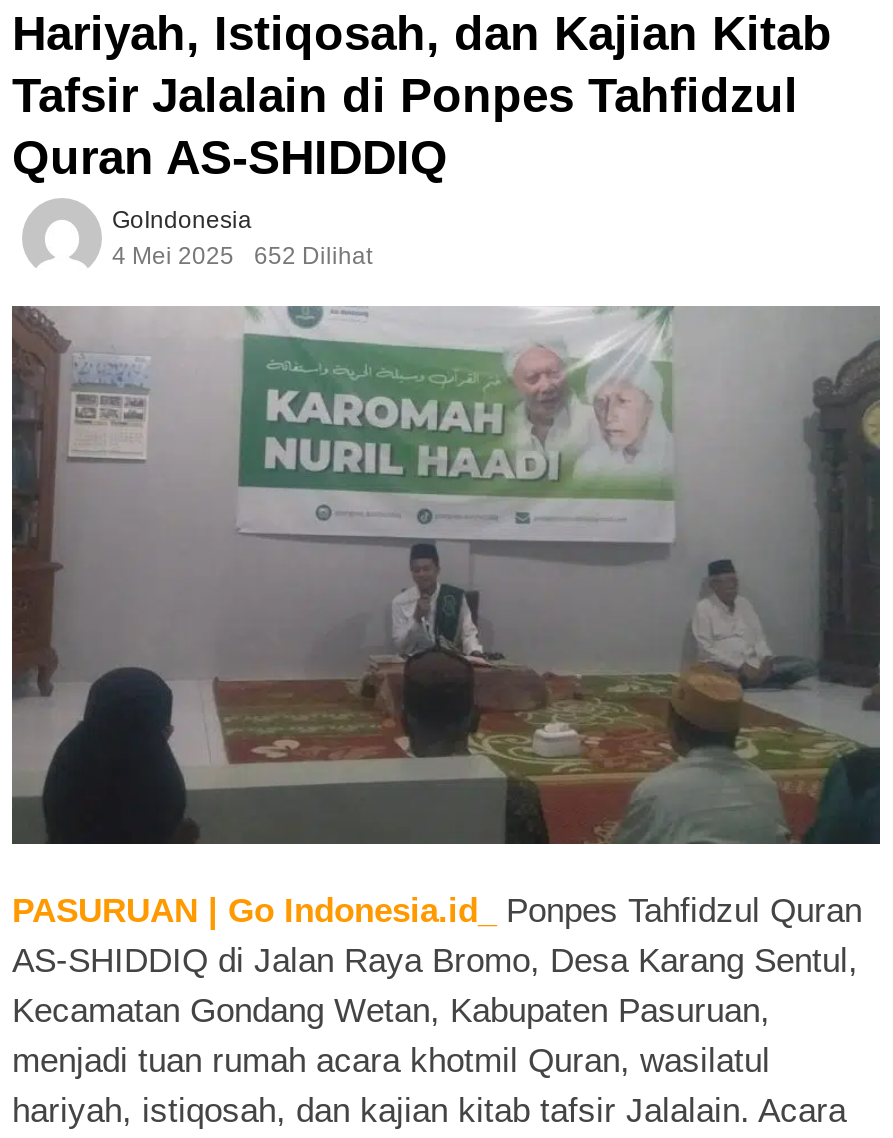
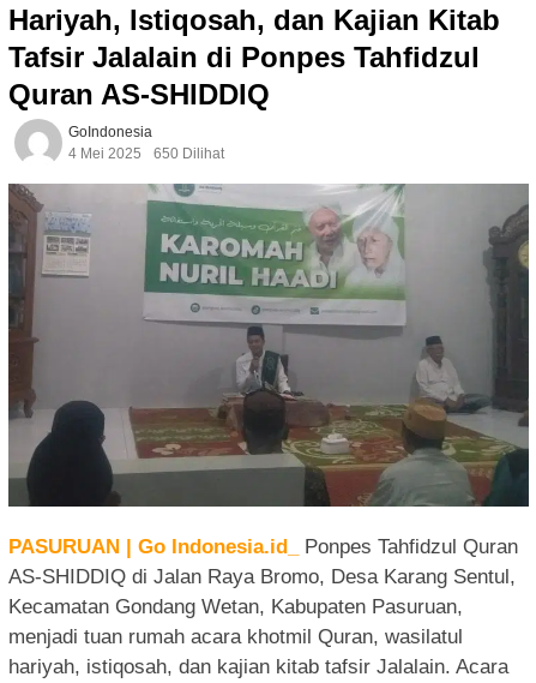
[112,243,372,271] 4 Mei 2025 652 Dilihat -> [68,146,224,163] 4 Mei 2025 650 Dilihat

